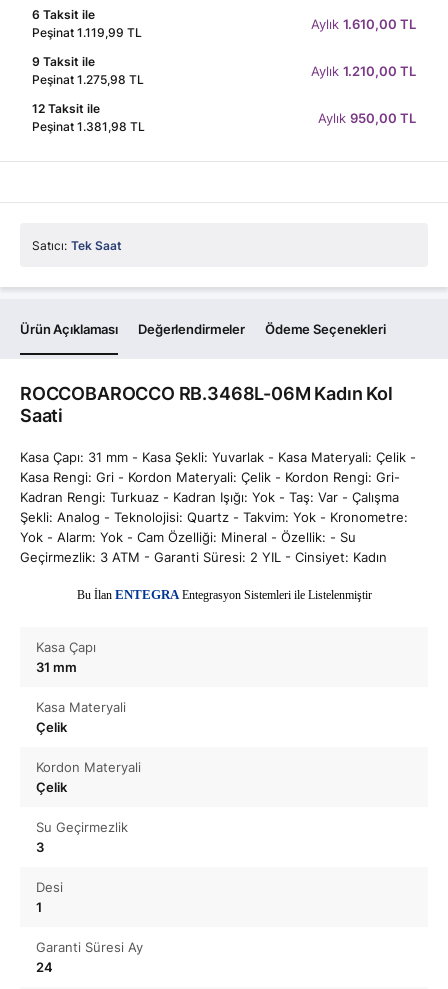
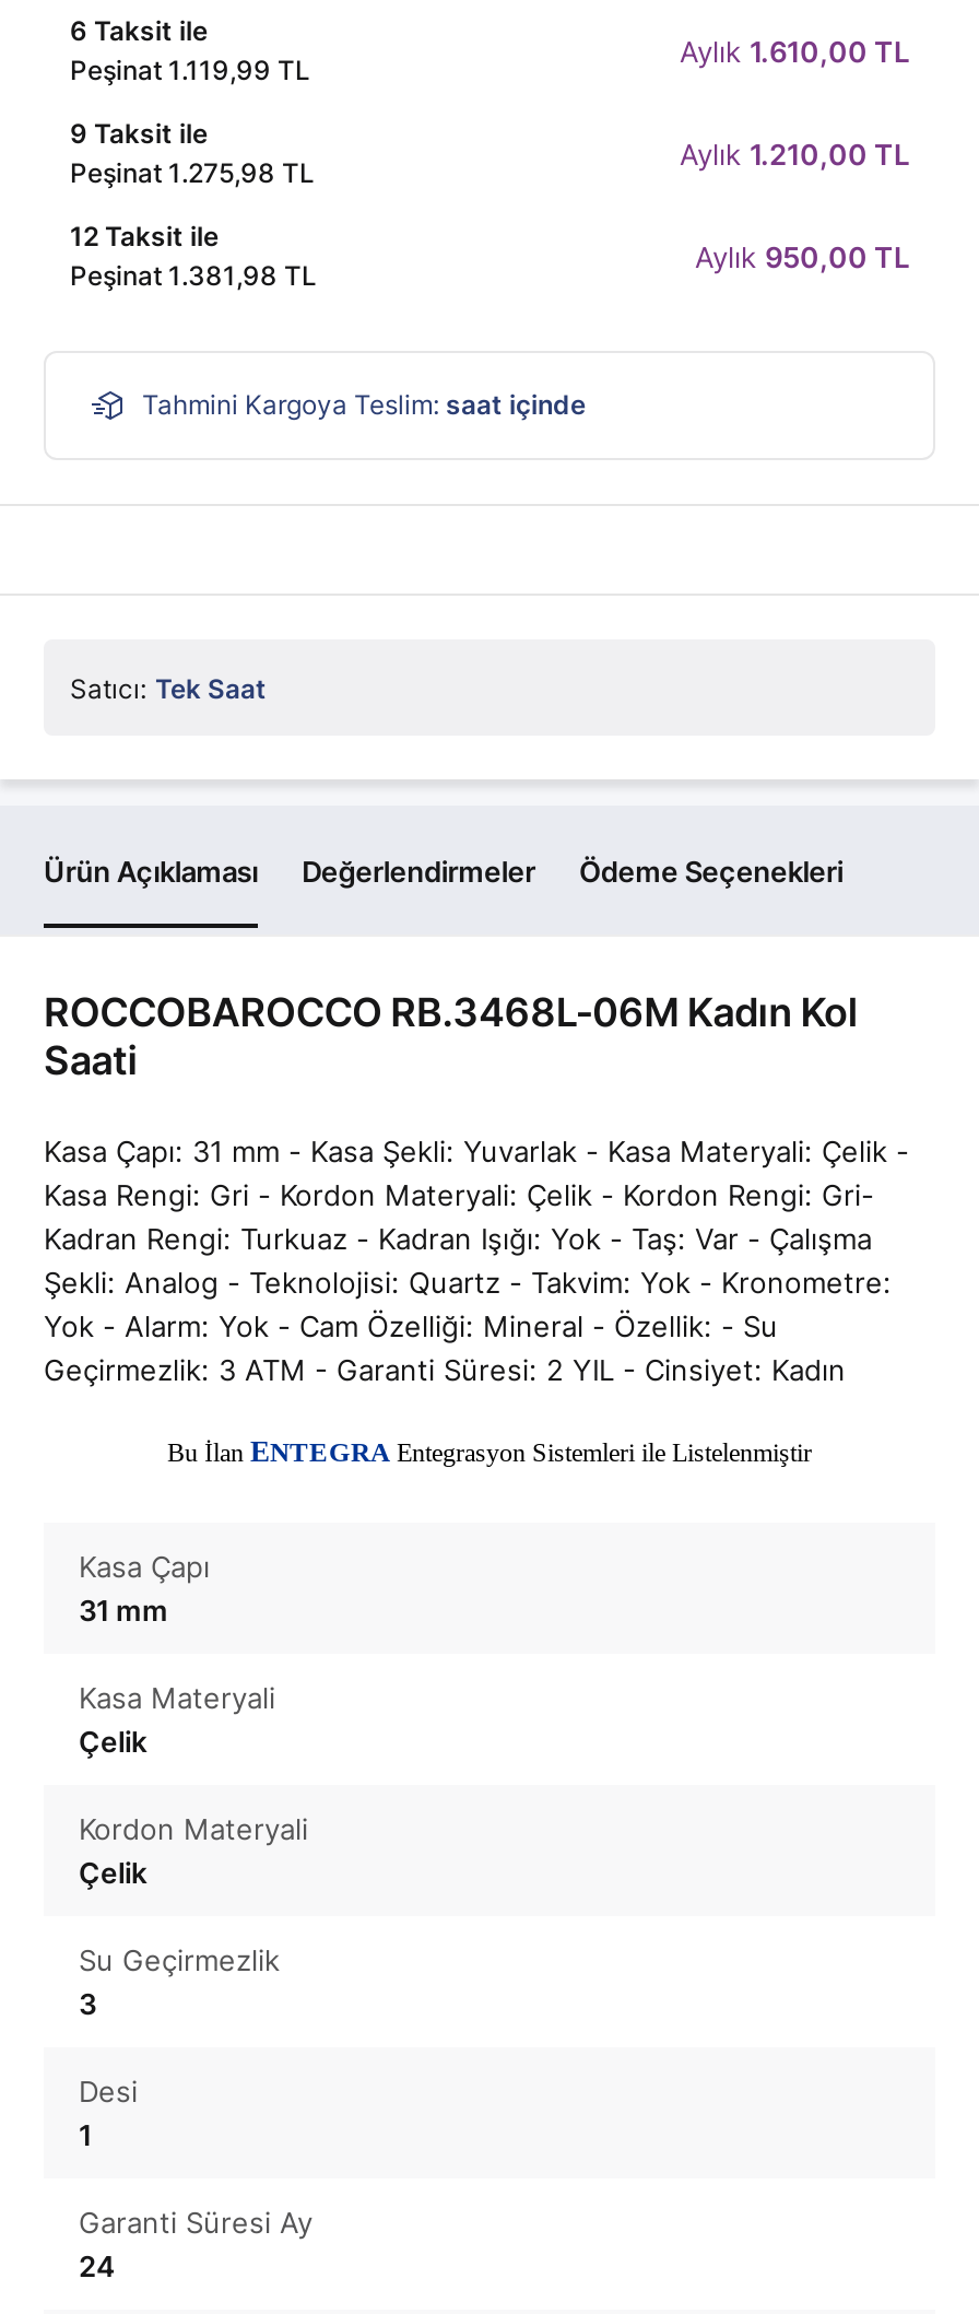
none -> [142,388,586,421] Tahmini Kargoya Teslim: saat içinde

